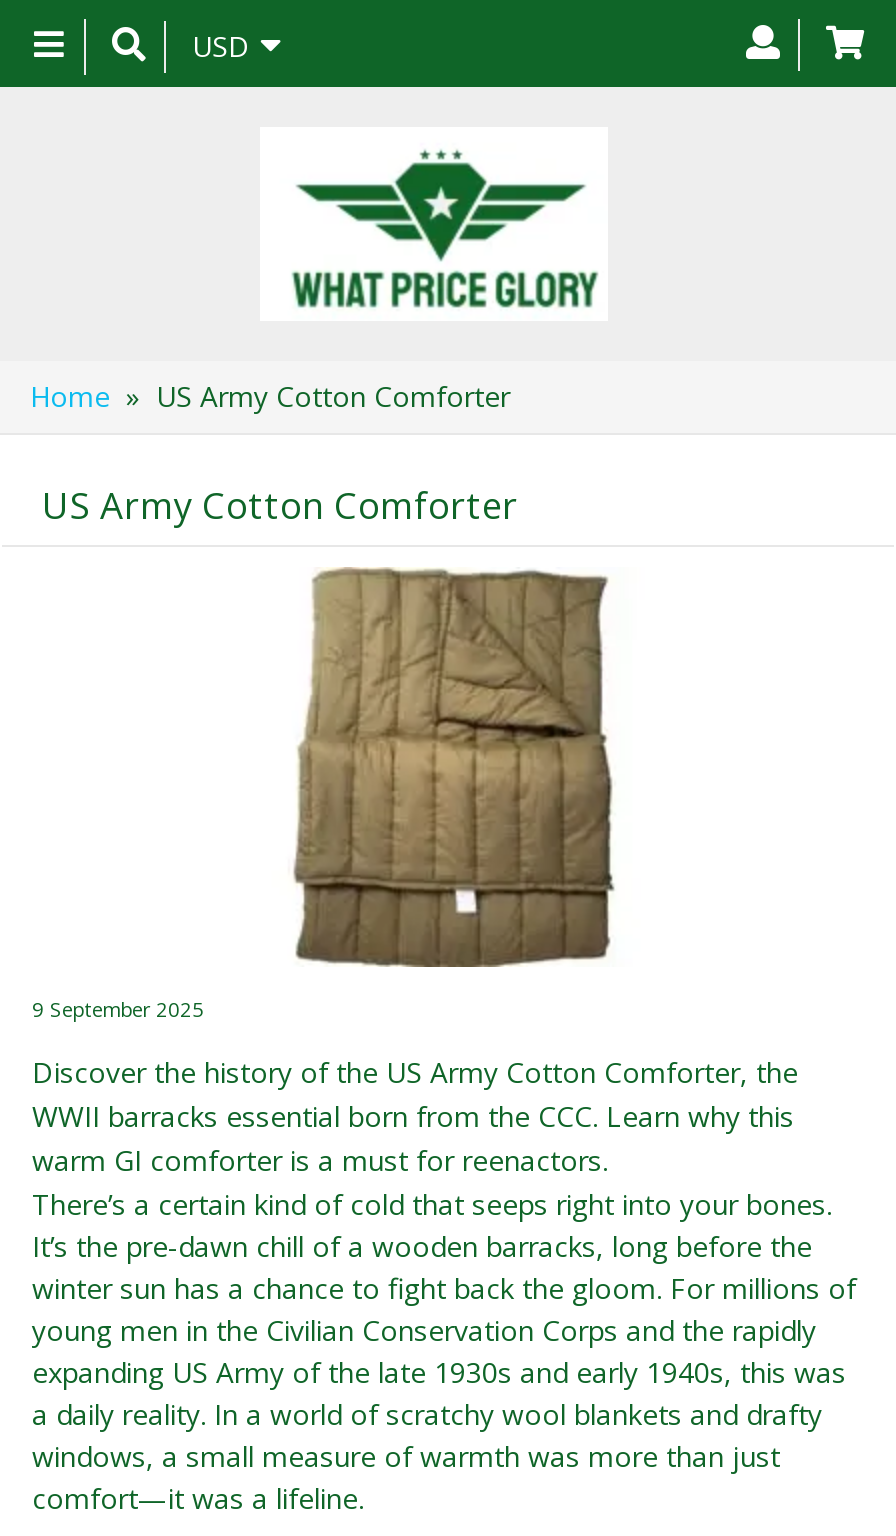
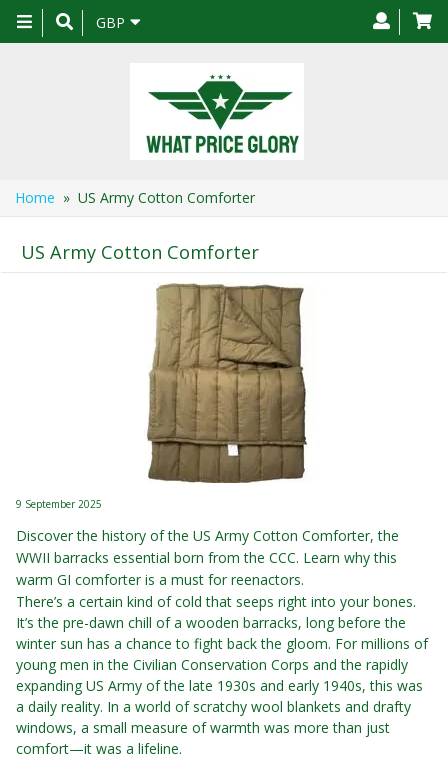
[192,27,250,65] USD -> [96,13,125,32] GBP

